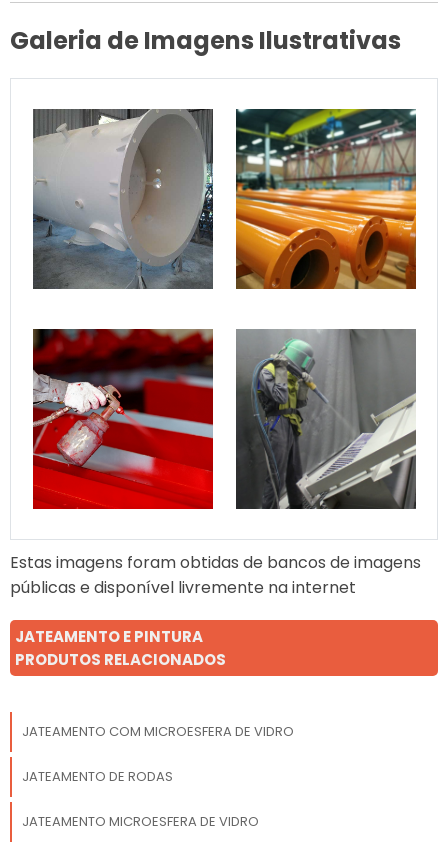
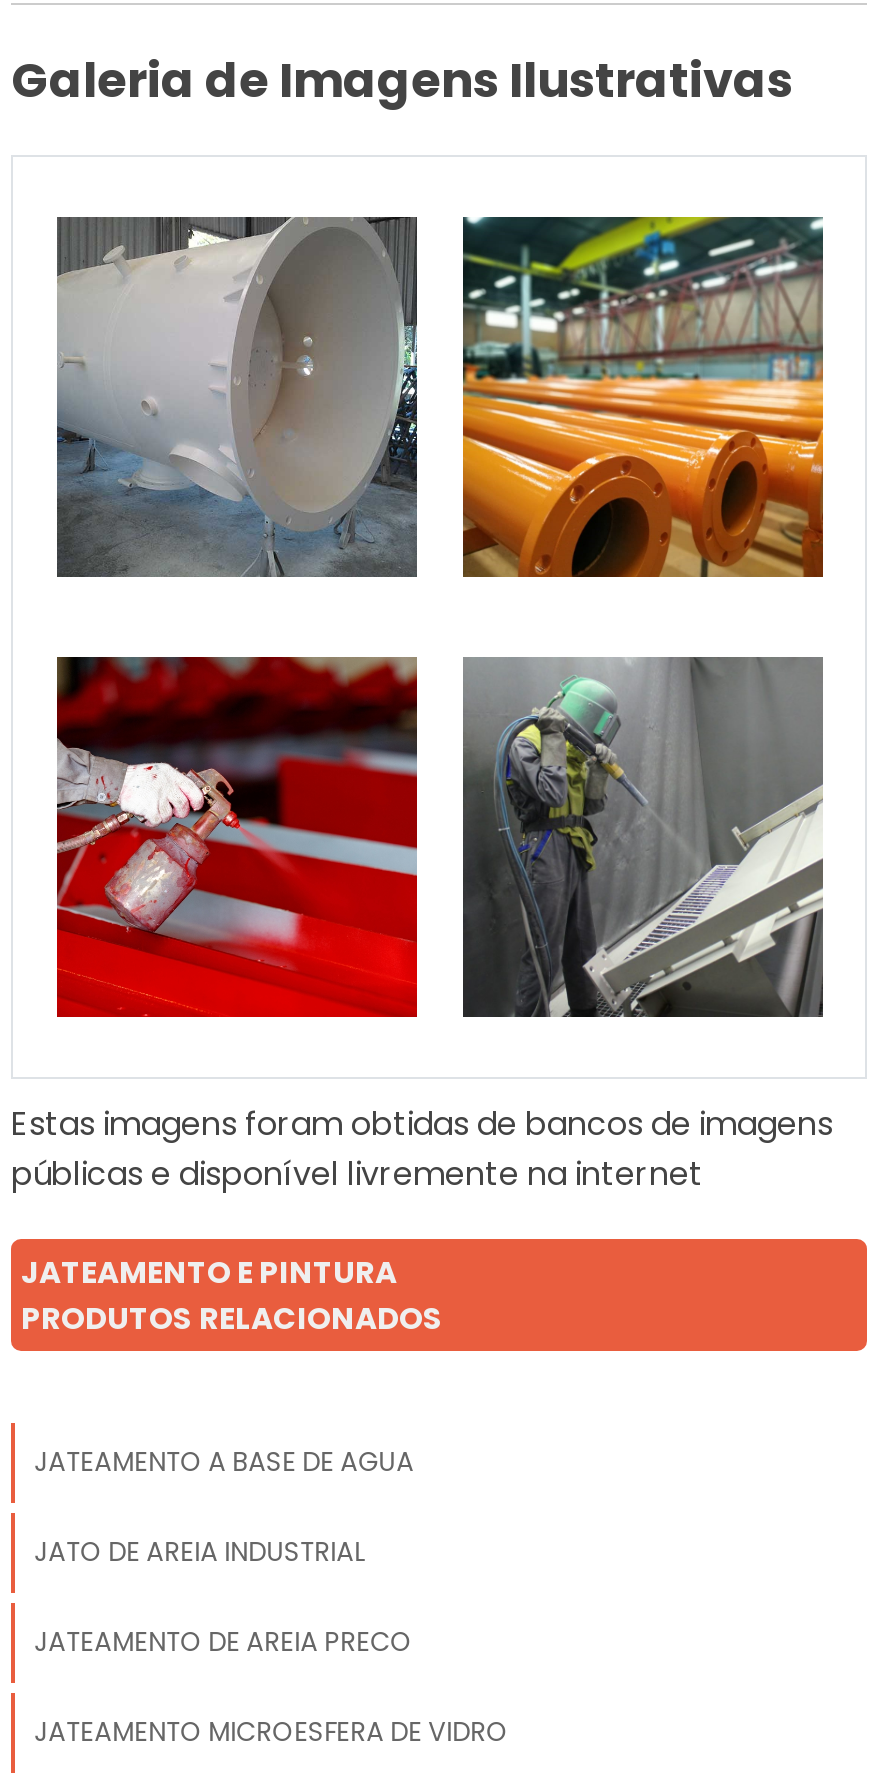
[22,722,294,786] JATEAMENTO COM MICROESFERA DE VIDRO | JATEAMENTO DE RODAS -> [34,1443,414,1661] JATEAMENTO A BASE DE AGUA | JATO DE AREIA INDUSTRIAL | JATEAMENTO DE AREIA PRECO

